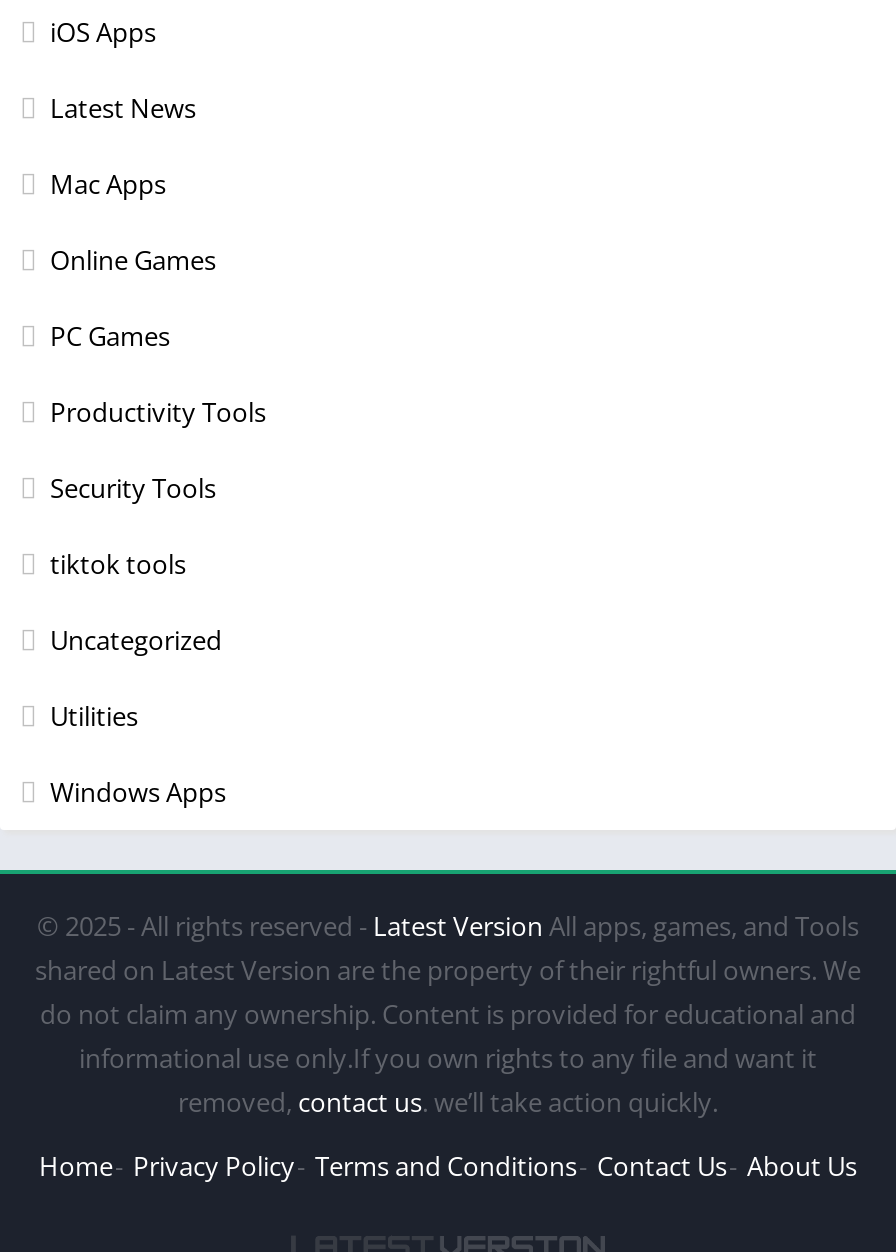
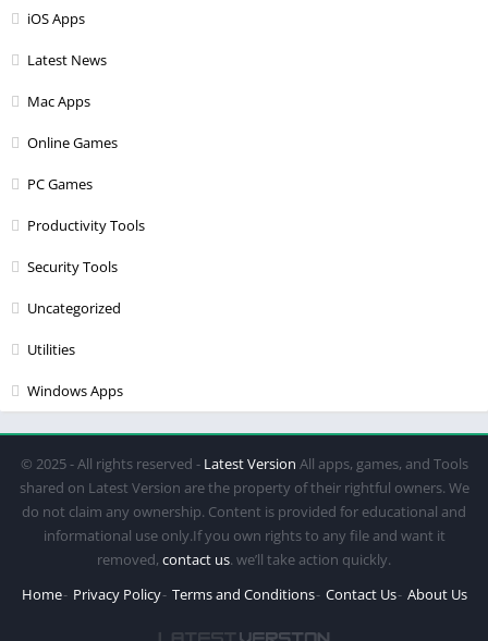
[50,546,186,582] tiktok tools -> none

